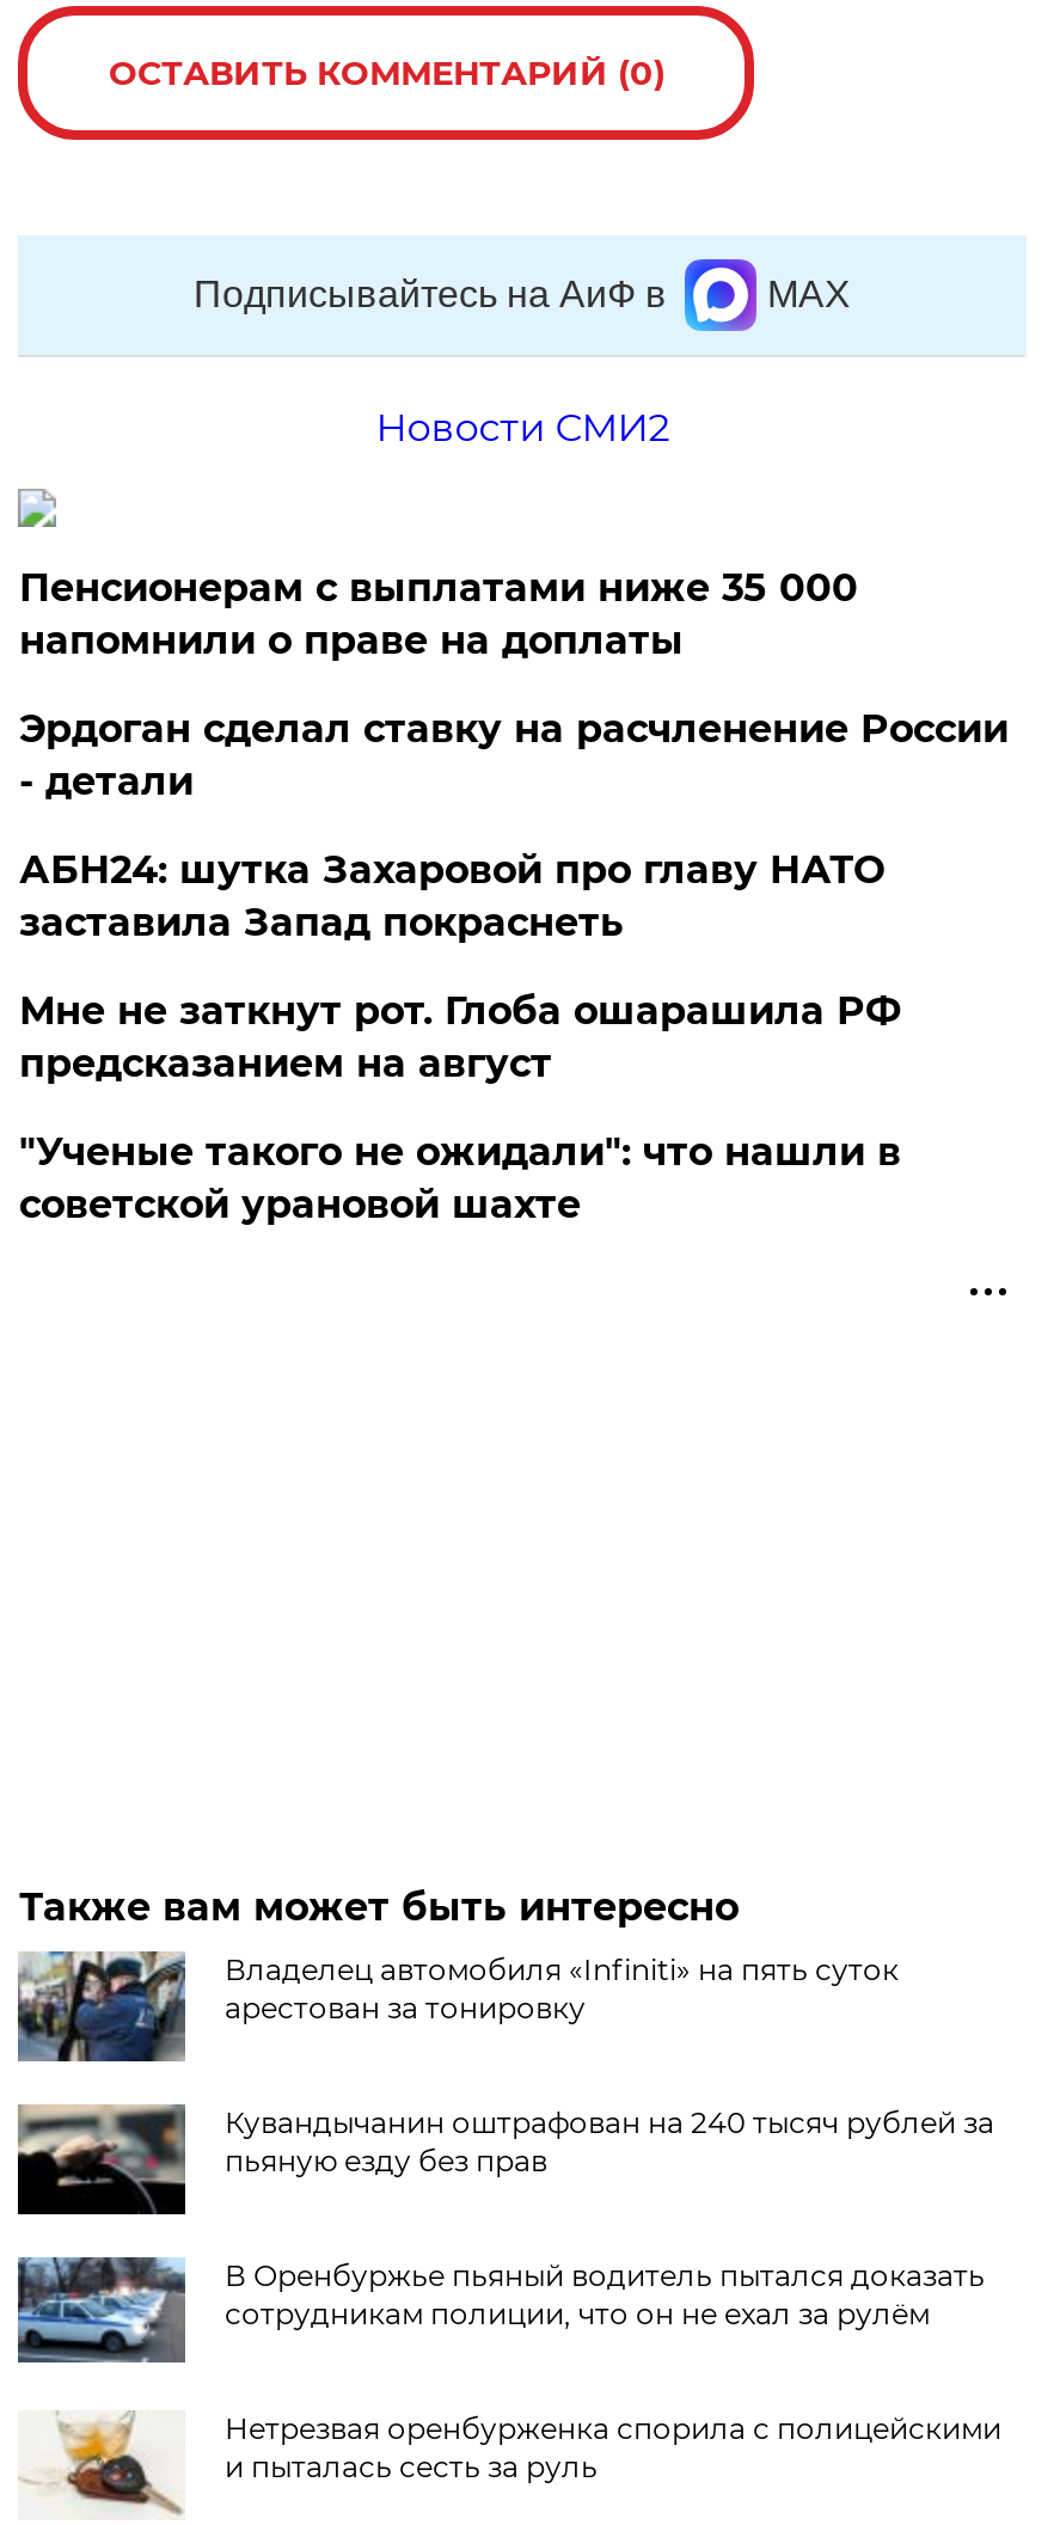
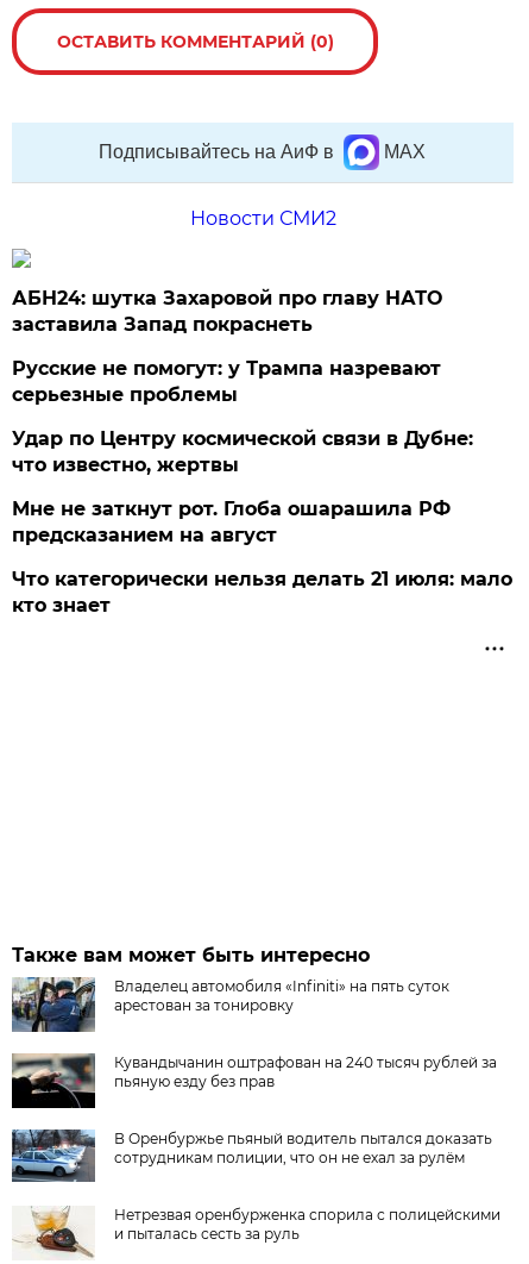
[19,565,1008,804] Пенсионерам с выплатами ниже 35 000 | напомнили о праве на доплаты | Эрдоган сделал ставку на расчленение России | - детали -> none
moved [19,847,884,945] -> [12,287,443,336]: АБН24: шутка Захаровой про главу НАТО | заставила Запад покраснеть
none -> [12,357,474,476] Русские не помогут: у Трампа назревают | серьезные проблемы | Удар по Центру космической связи в Дубне: | что известно, жертвы
[19,1129,901,1227] "Ученые такого не ожидали": что нашли в | советской урановой шахте -> [12,568,513,617] Что категорически нельзя делать 21 июля: мало | кто знает

